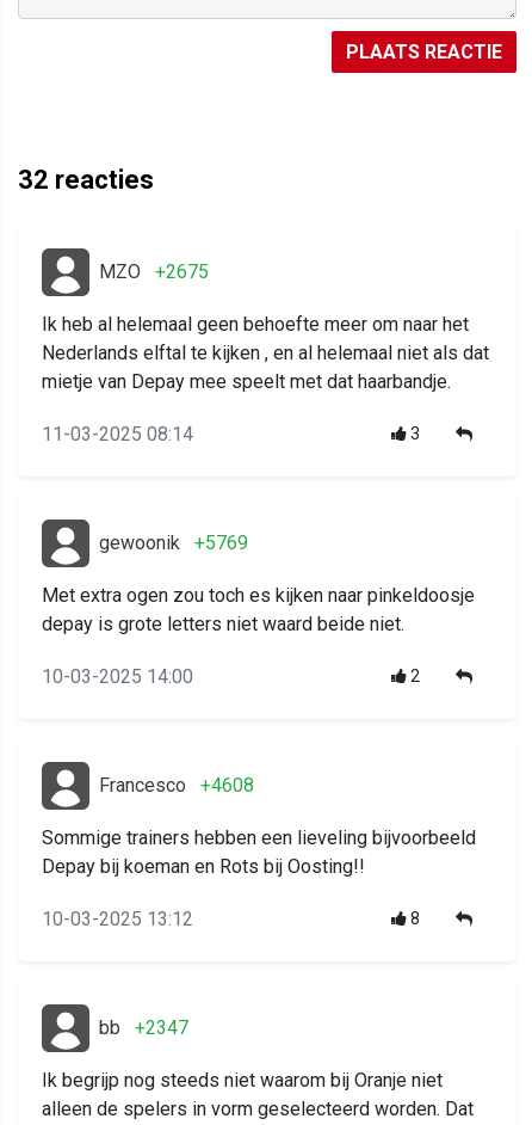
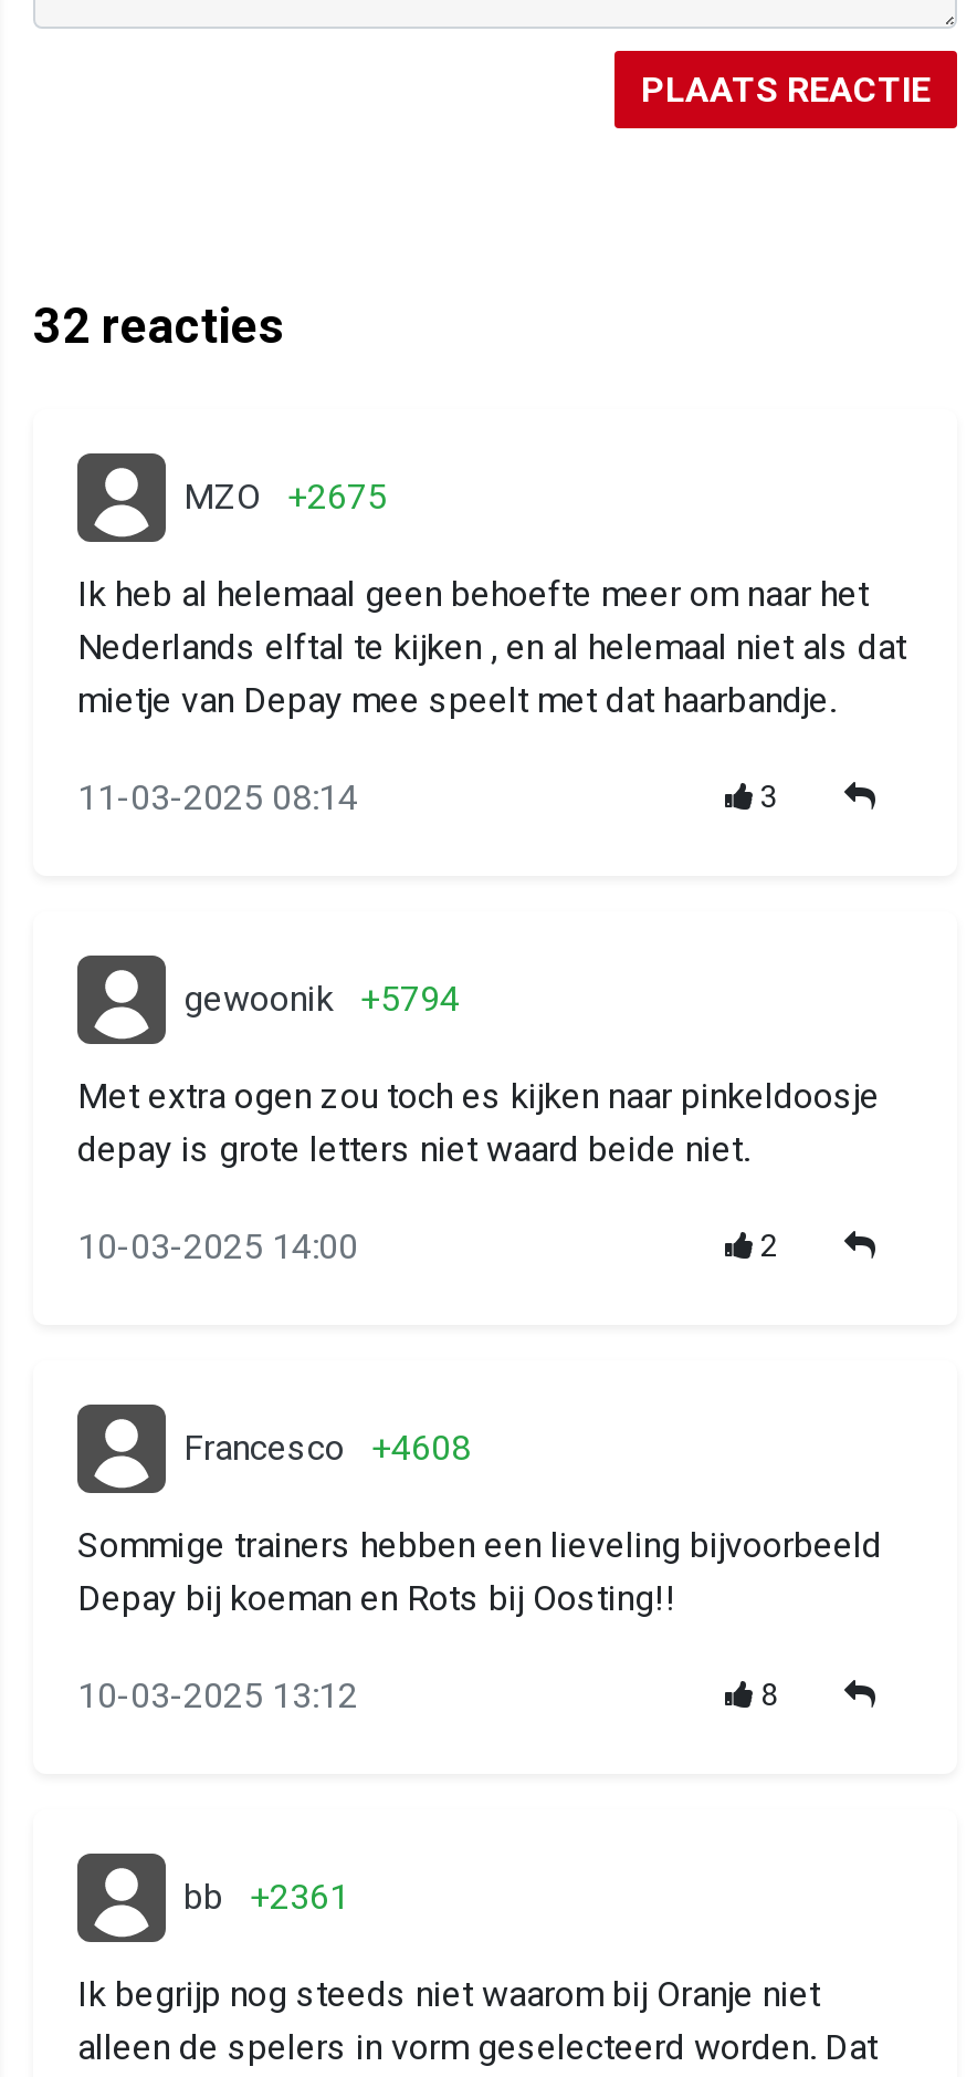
[99,532,248,555] gewoonik +5769 -> [183,979,460,1021] gewoonik +5794
[99,1017,188,1039] bb +2347 -> [183,1877,349,1919] bb +2361

